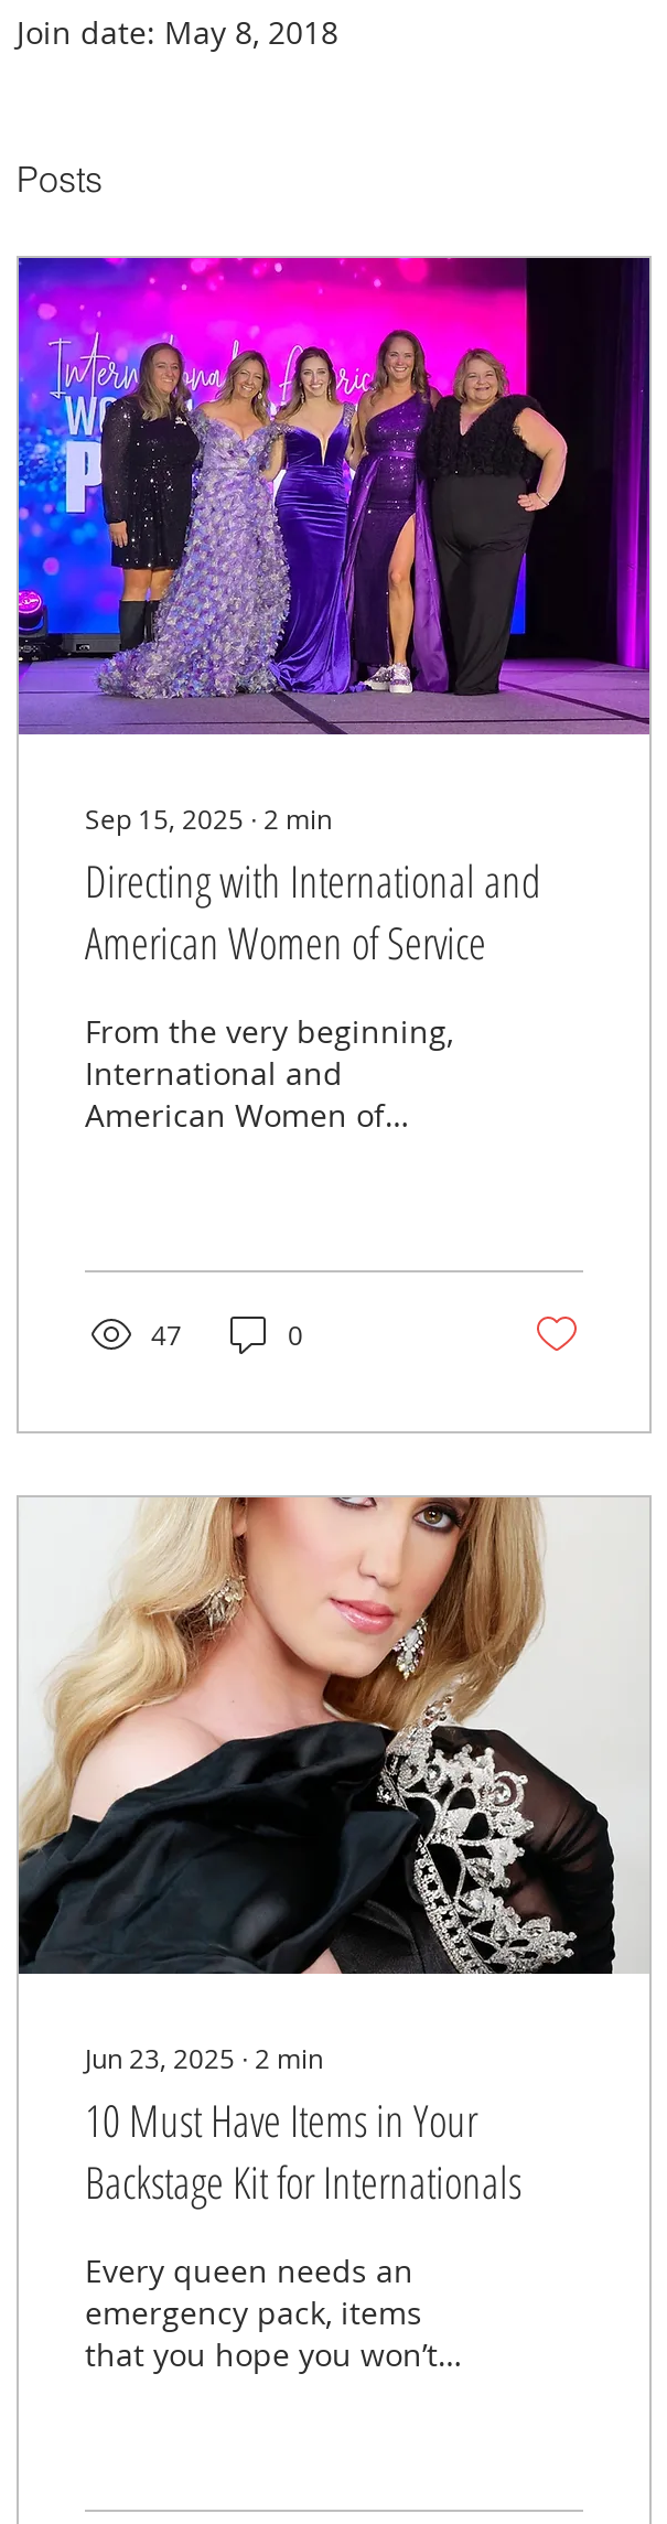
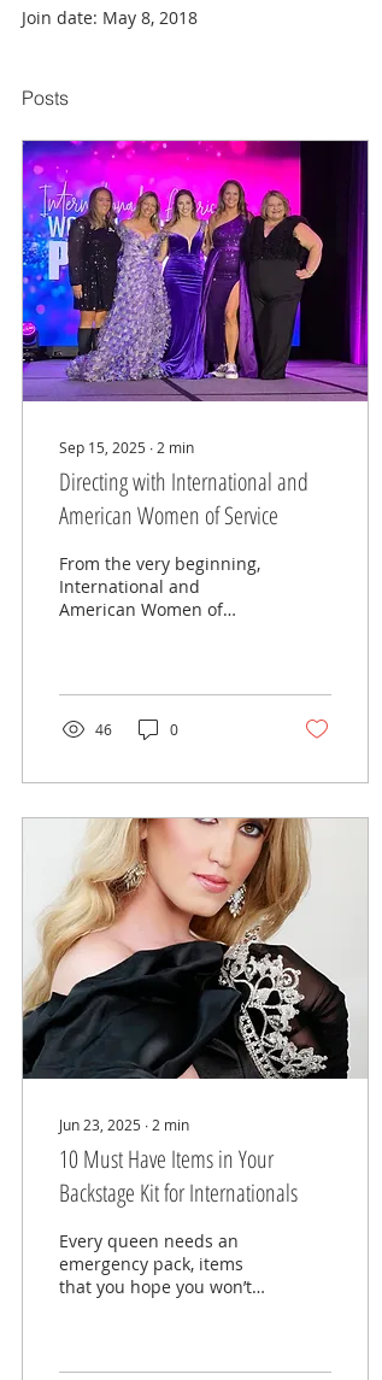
[151,1317,182,1352] 47 -> [95,720,112,739] 46

